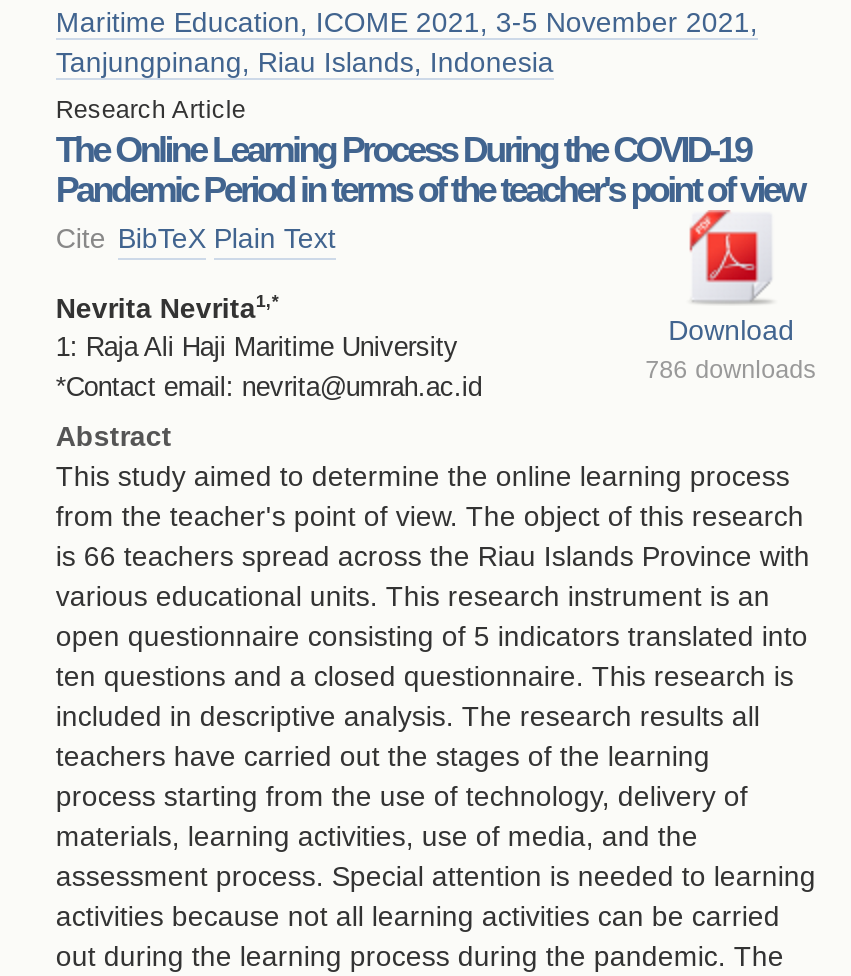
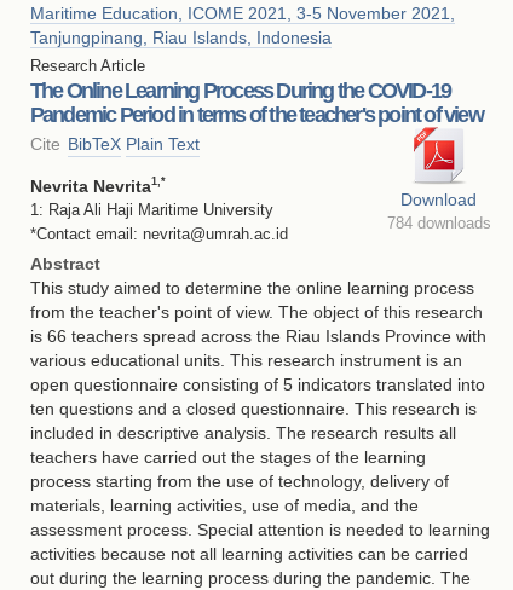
[645,355,817,383] 786 downloads -> [387,215,491,232] 784 downloads

